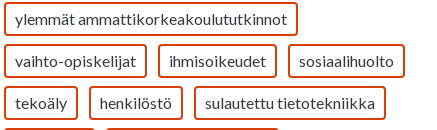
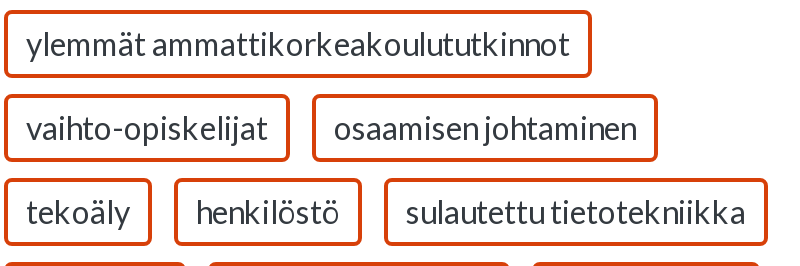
[169,51,394,70] ihmisoikeudet | sosiaalihuolto -> [334,108,636,146] osaamisen johtaminen

